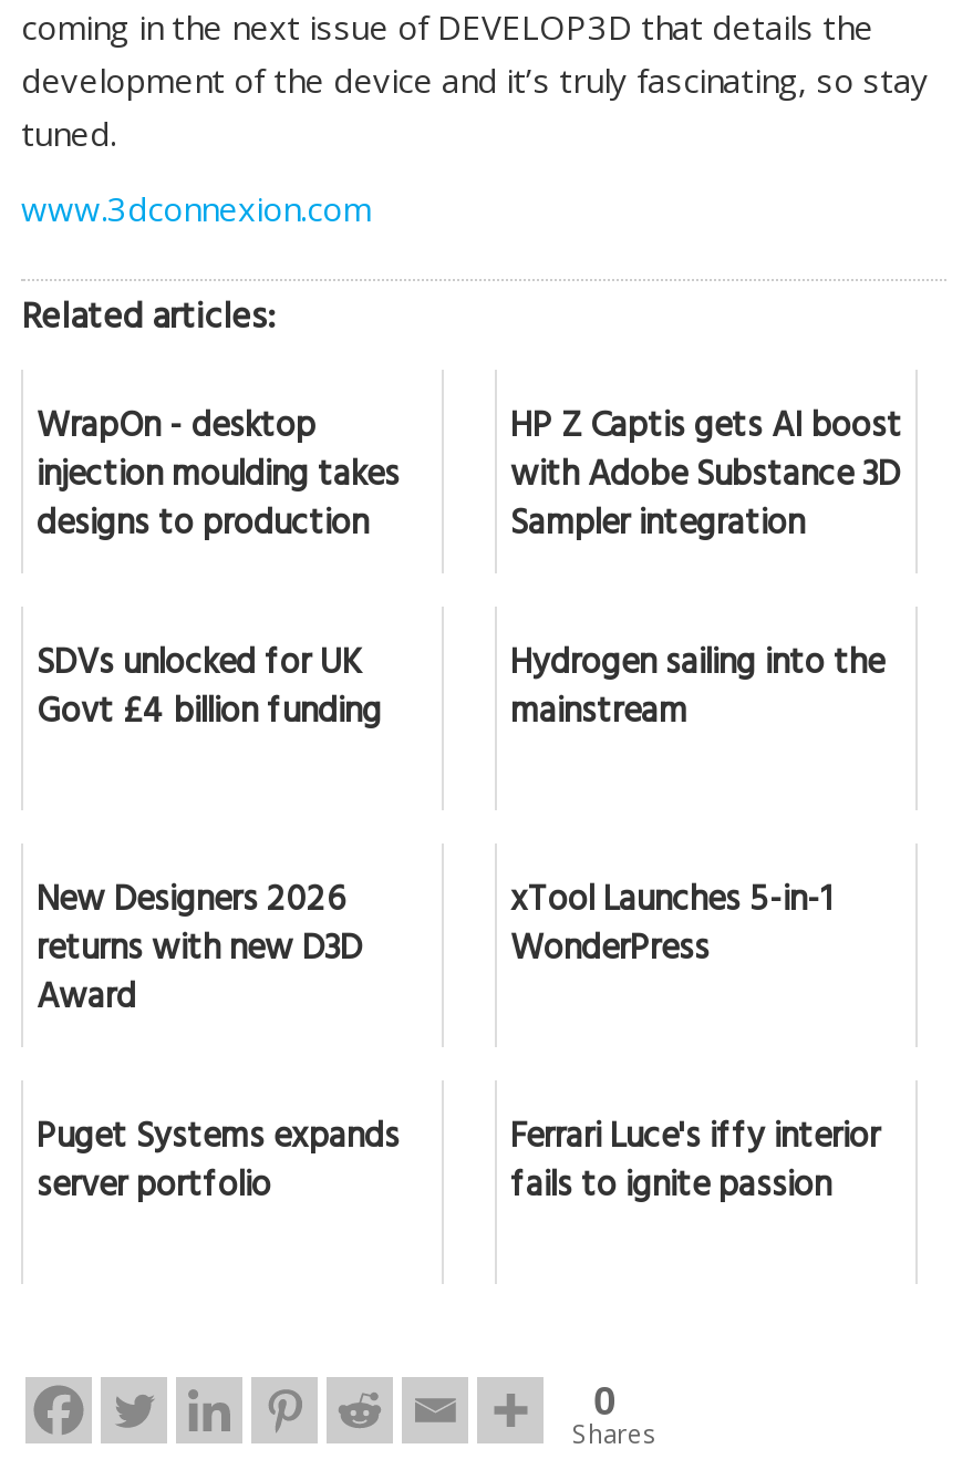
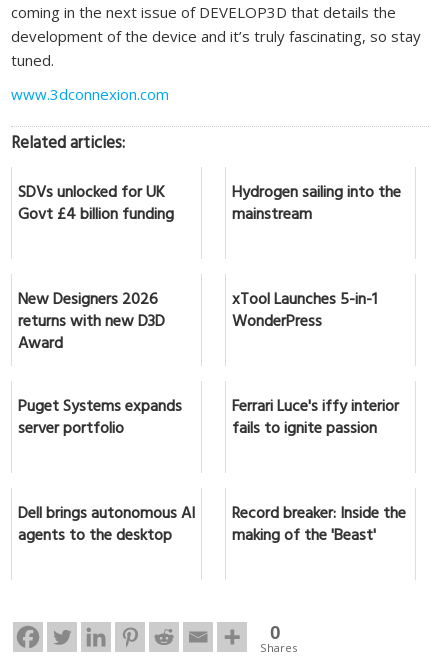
[37,397,400,561] WrapOn - desktop | injection moulding takes | designs to production -> none
[510,397,902,561] HP Z Captis gets AI boost | with Adobe Substance 3D | Sampler integration -> none
moved [37,634,884,1223] -> [18,179,401,445]: SDVs unlocked for UK | Govt £4 billion funding | Hydrogen sailing into the | ... | server portfolio | fails to ignite passion
none -> [18,500,195,552] Dell brings autonomous AI | agents to the desktop
none -> [232,500,406,552] Record breaker: Inside the | making of the 'Beast'

